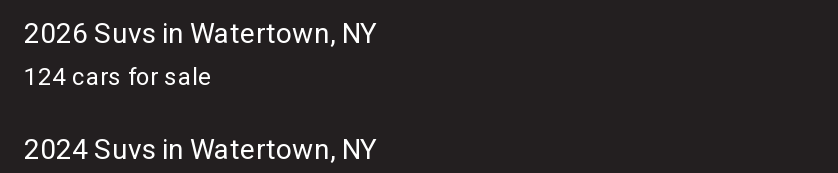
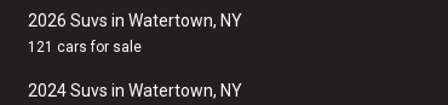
[24,63,212,91] 124 cars for sale -> [28,39,142,56] 121 cars for sale

